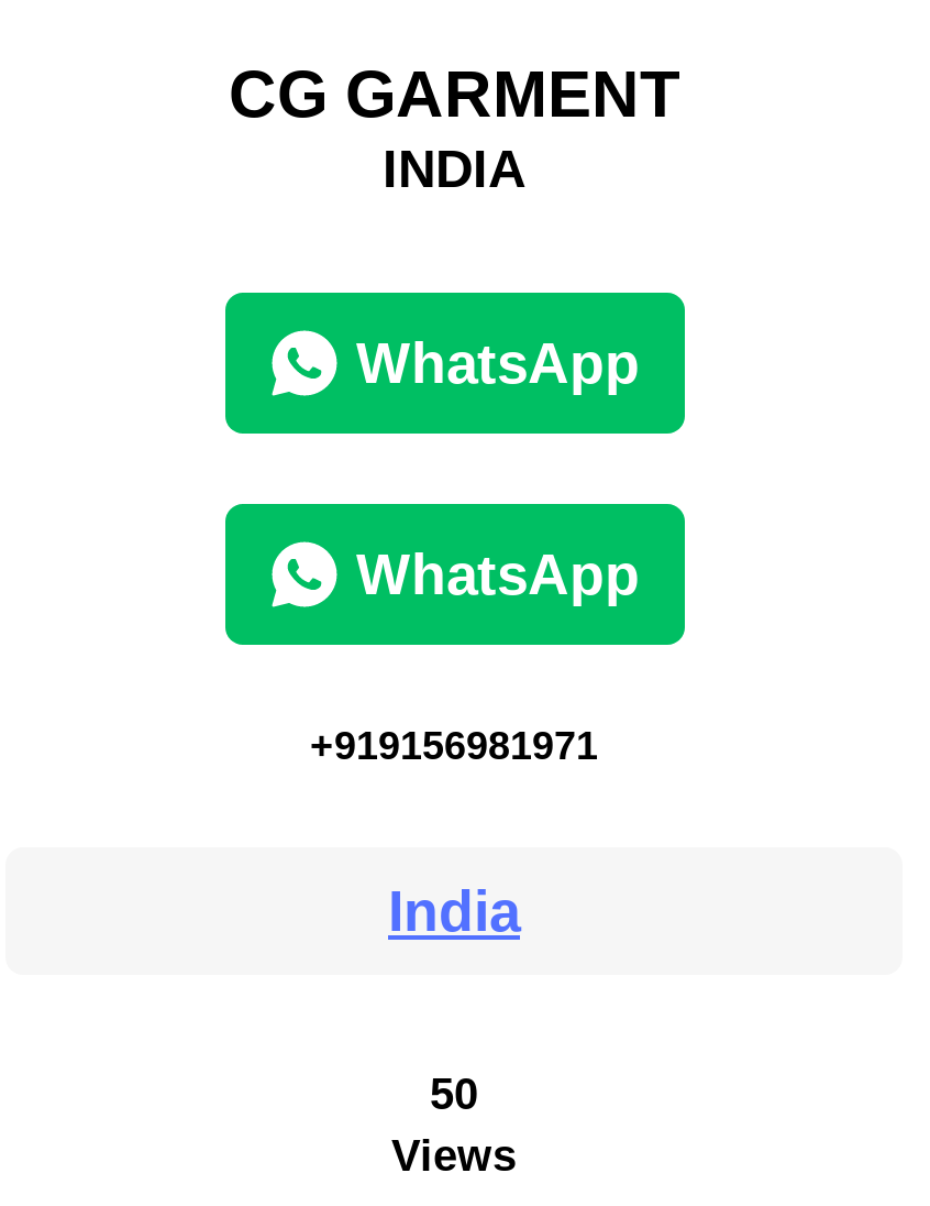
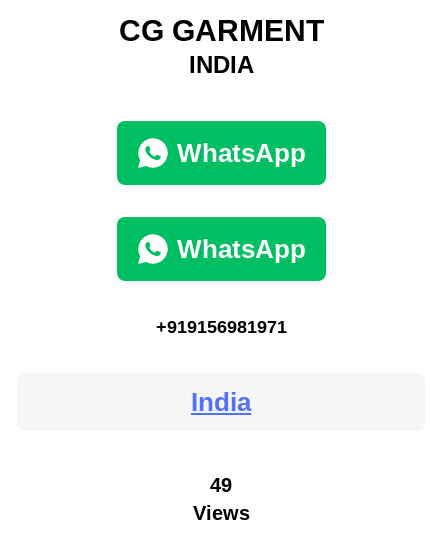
[430,1069,478,1118] 50 -> [210,474,232,496] 49

